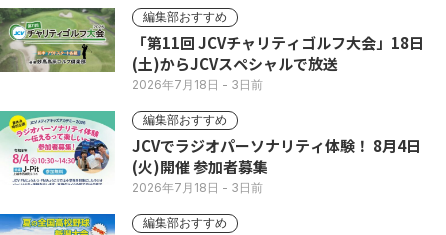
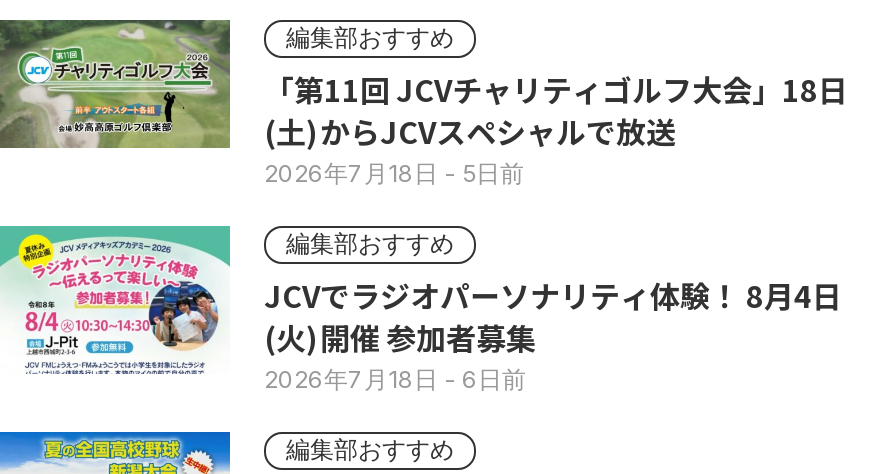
[132,77,263,92] 2026年7月18日- 3日前 -> [264,157,524,187] 2026年7月18日- 5日前
[132,180,263,195] 2026年7月18日- 3日前 -> [264,363,526,393] 2026年7月18日- 6日前

